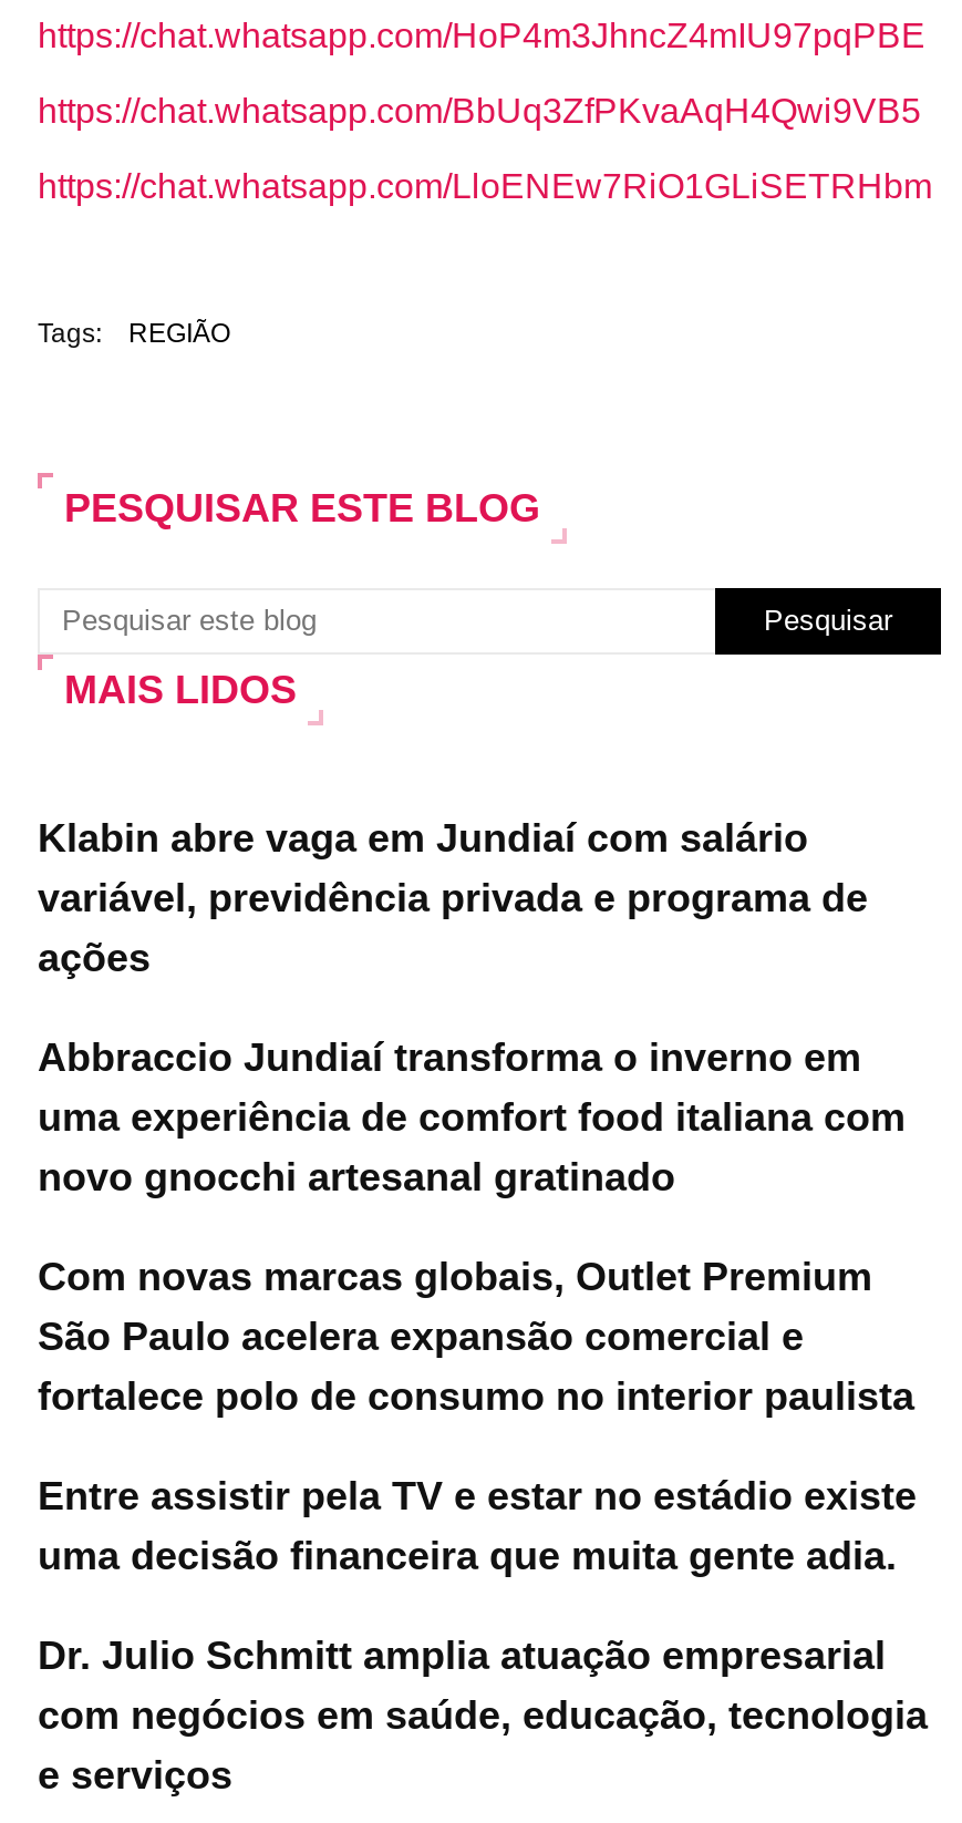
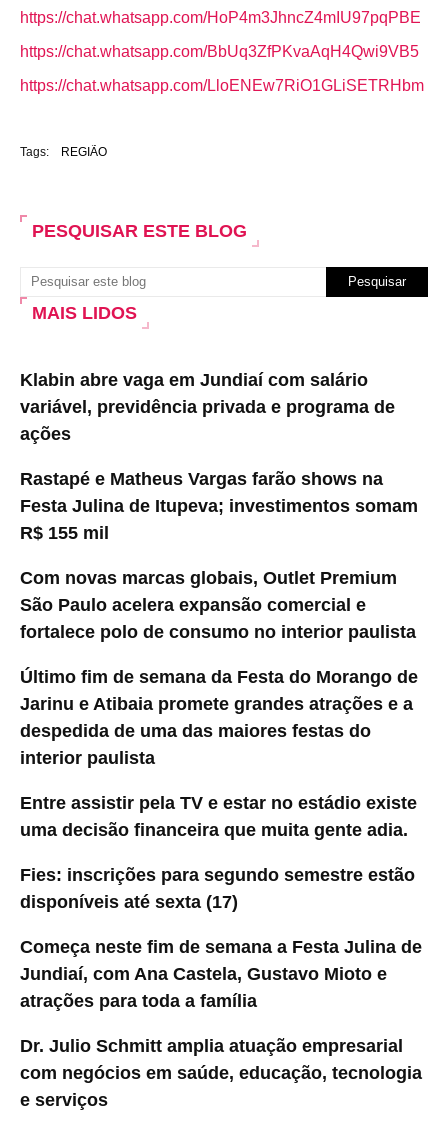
[38,1035,906,1199] Abbraccio Jundiaí transforma o inverno em | uma experiência de comfort food italiana com | novo gnocchi artesanal gratinado -> [20,469,418,543] Rastapé e Matheus Vargas farão shows na | Festa Julina de Itupeva; investimentos somam | R$ 155 mil
none -> [20,667,418,768] Último fim de semana da Festa do Morango de | Jarinu e Atibaia promete grandes atrações e a | despedida de uma das maiores festas do | interior paulista
none -> [20,865,422,1011] Fies: inscrições para segundo semestre estão | disponíveis até sexta (17) | Começa neste fim de semana a Festa Julina de | Jundiaí, com Ana Castela, Gustavo Mioto e | atrações para toda a família

